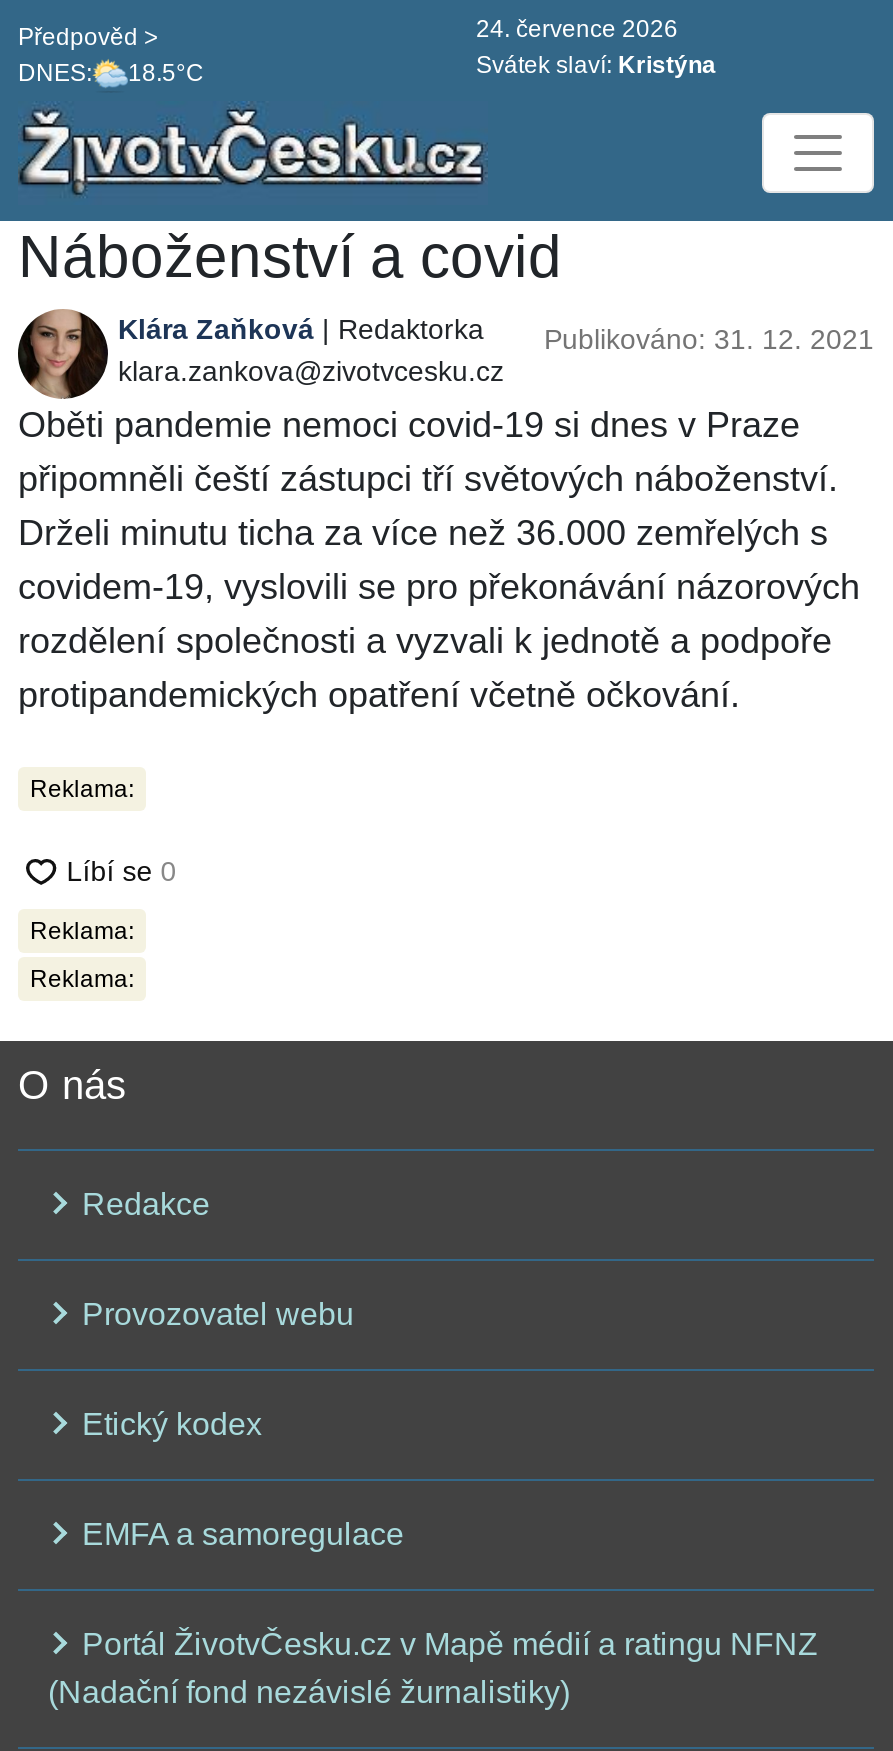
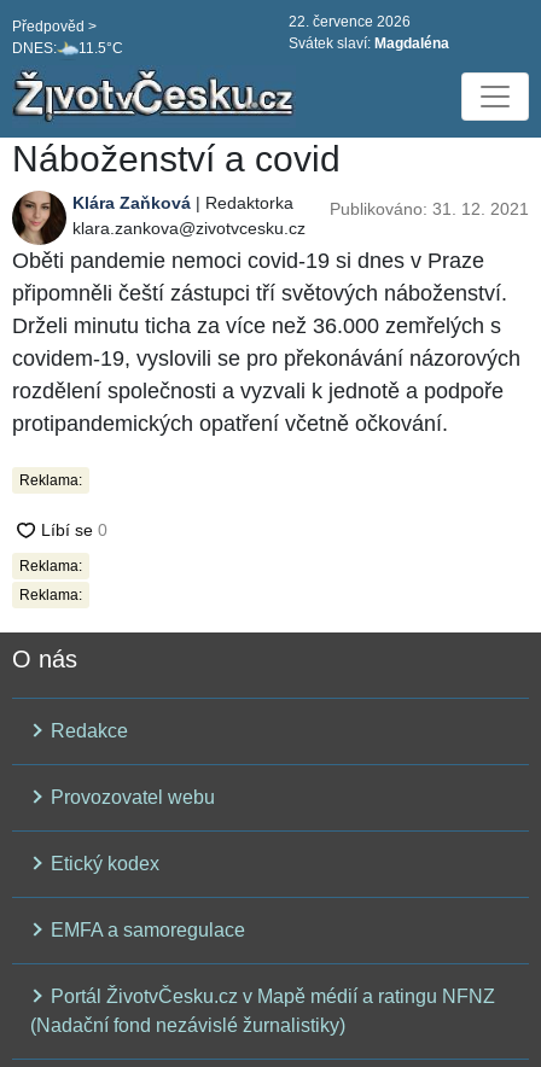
[476,15,678,43] 24. července 2026 -> [289,13,411,30] 22. července 2026
[18,60,204,88] DNES: 18.5°C -> [12,40,123,57] DNES: 11.5°C
[476,51,716,79] Svátek slaví: Kristýna -> [289,35,449,52] Svátek slaví: Magdaléna

